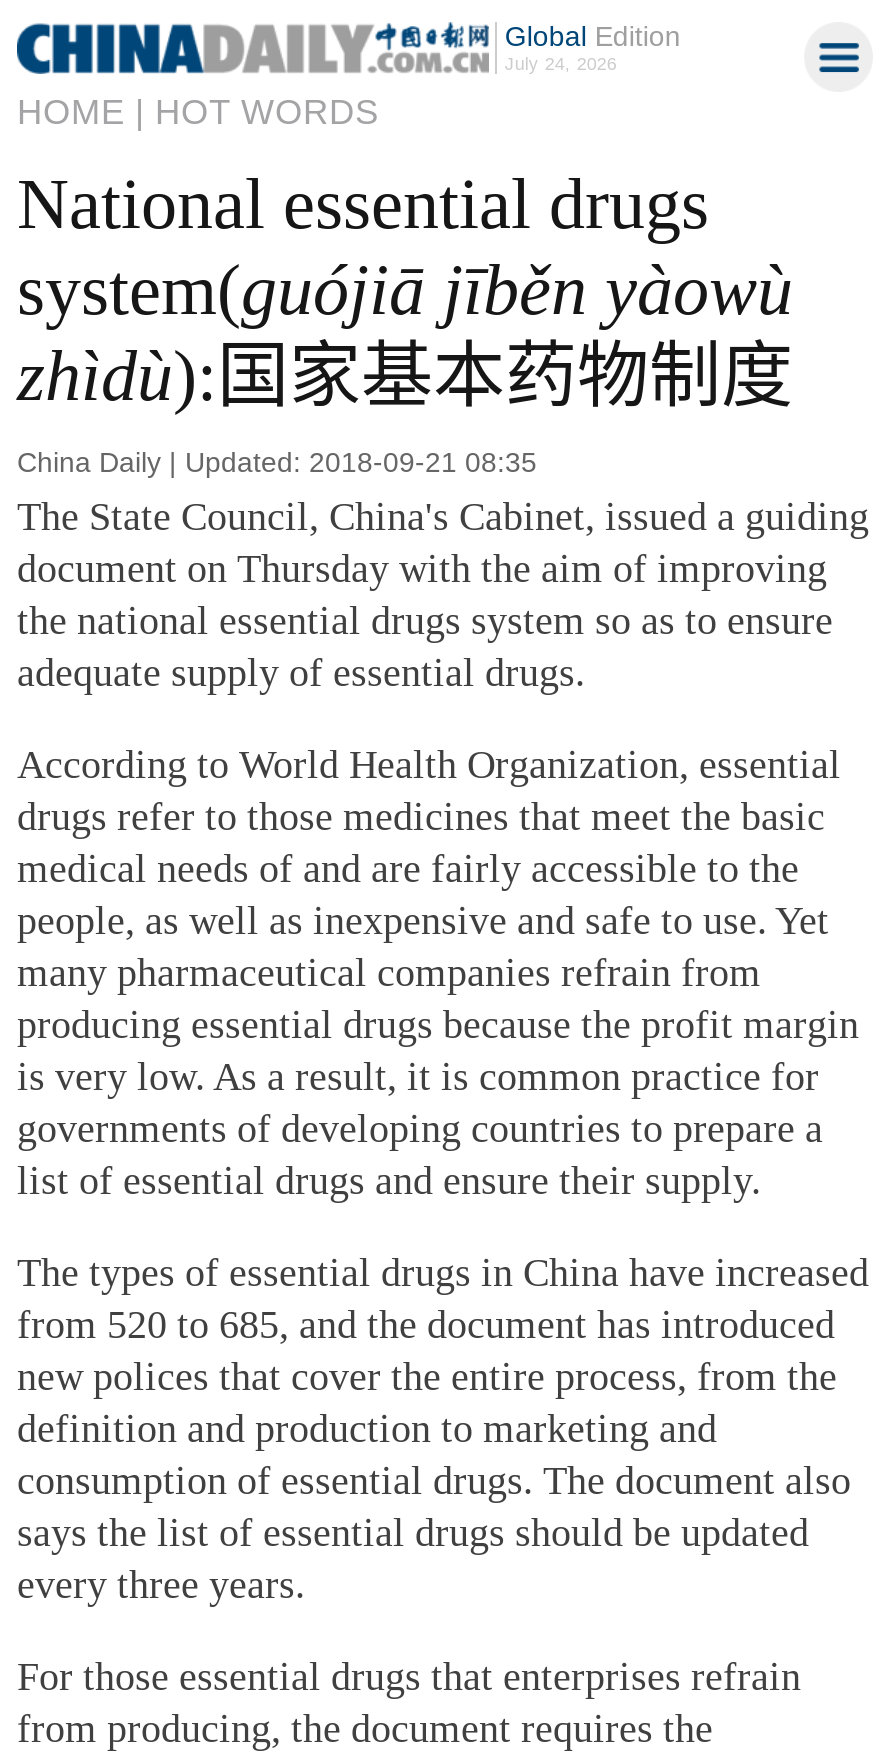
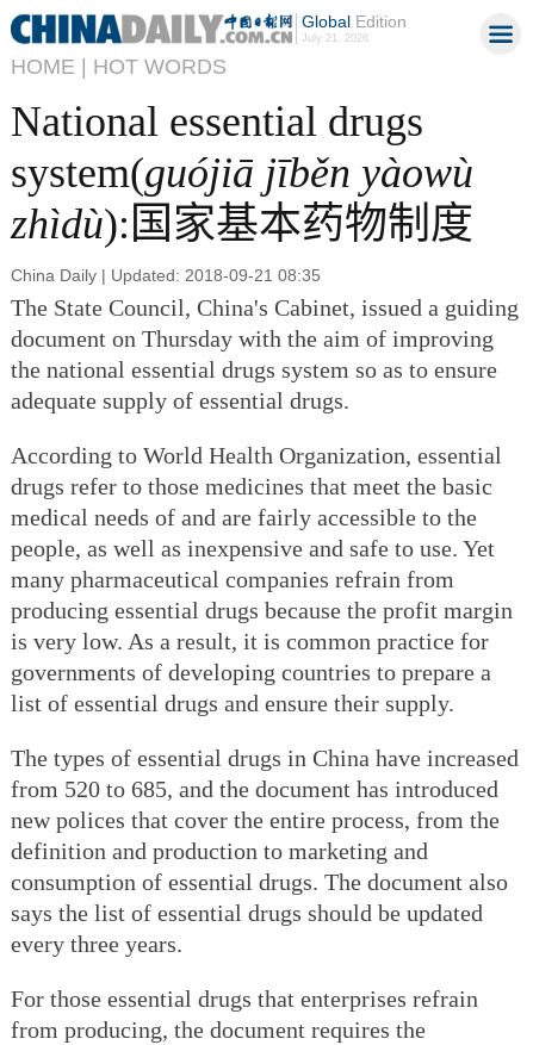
[505,54,617,74] July 24, 2026 -> [302,32,368,44] July 21, 2026

